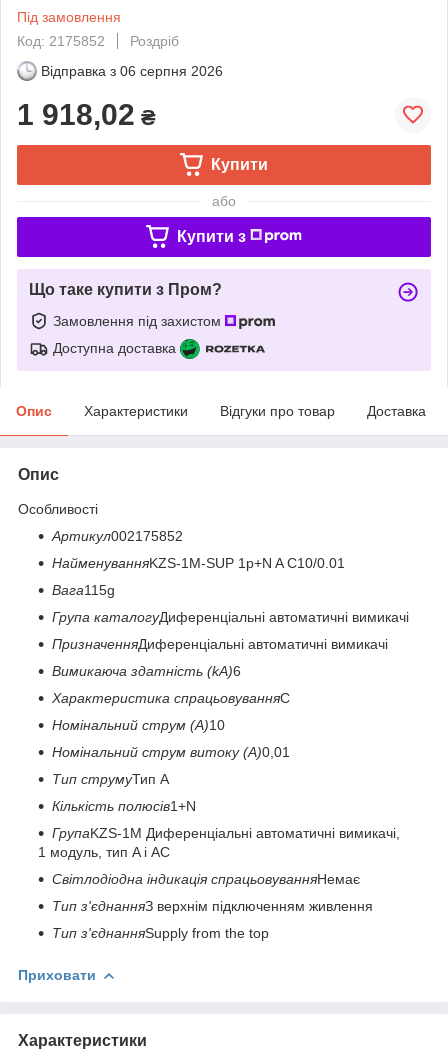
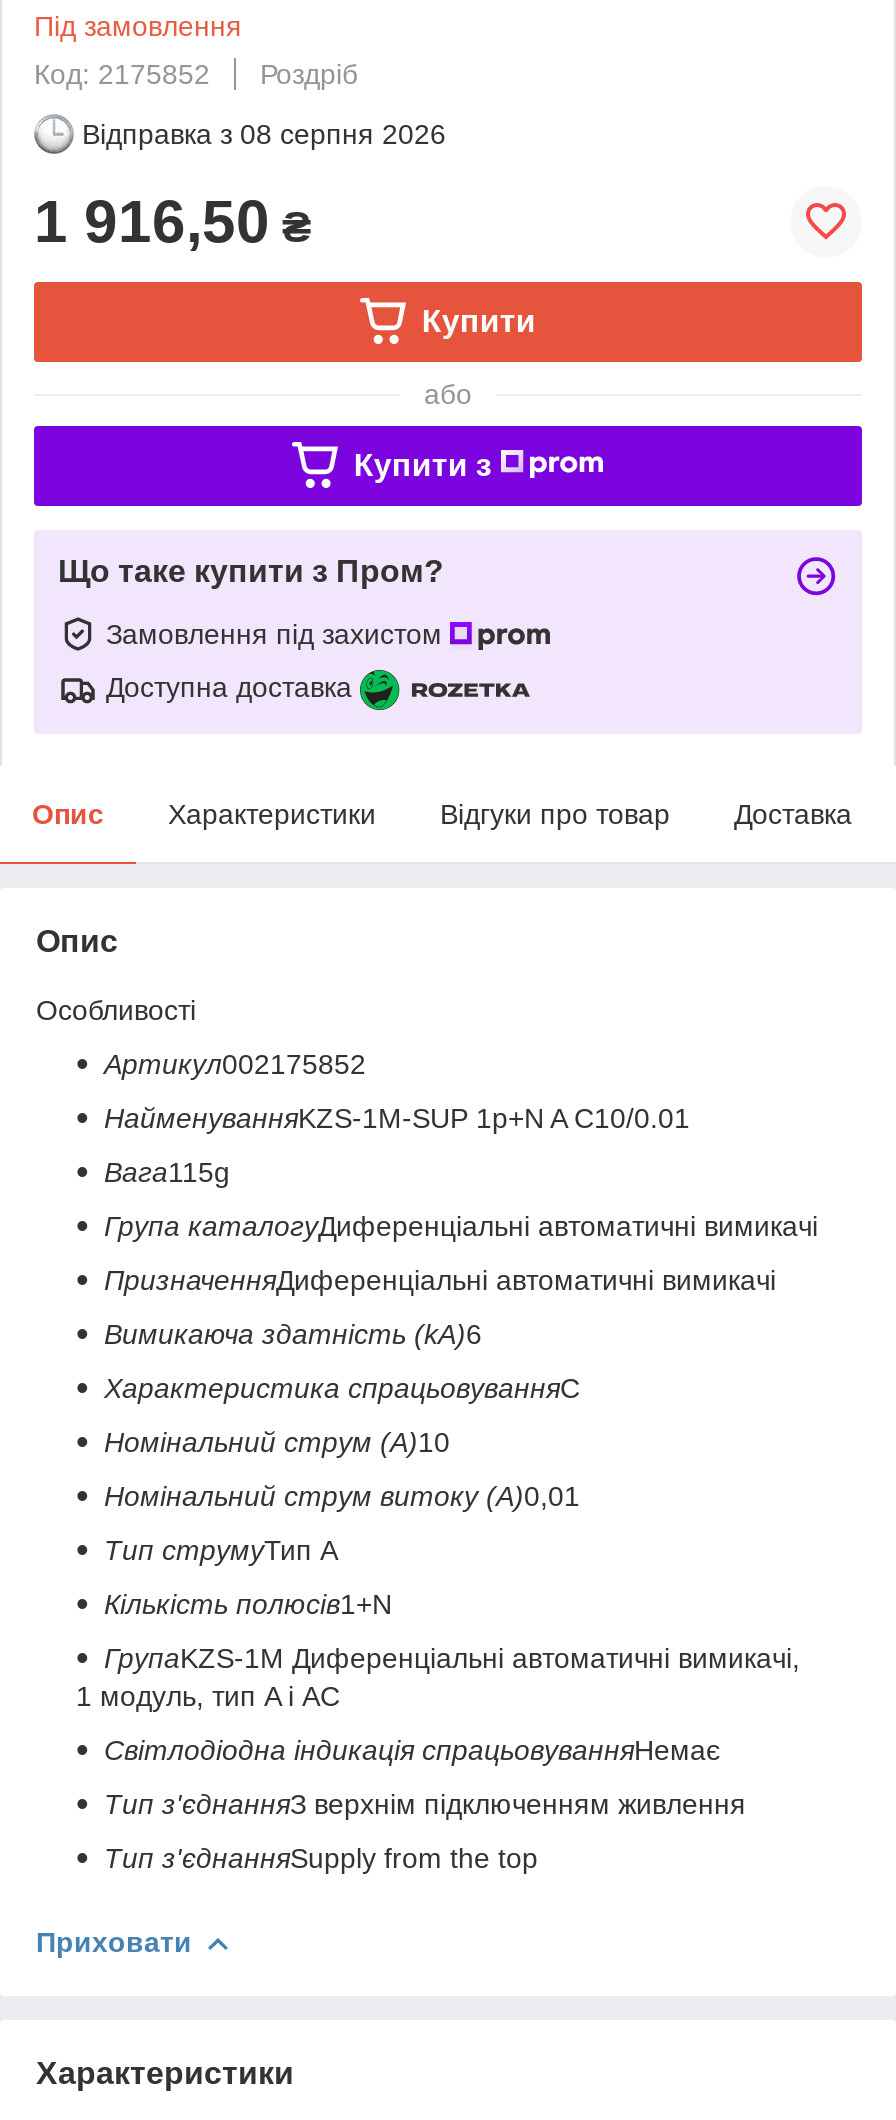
[41,63,223,79] Відправка з 06 серпня 2026 -> [82,118,446,150] Відправка з 08 серпня 2026
[17,98,156,131] 1 918,02 ₴ -> [34,188,312,254] 1 916,50 ₴

